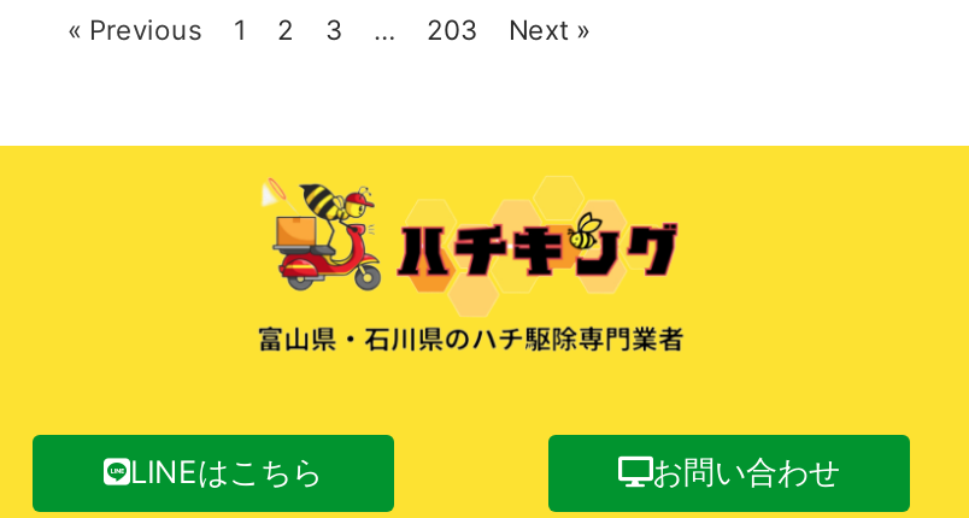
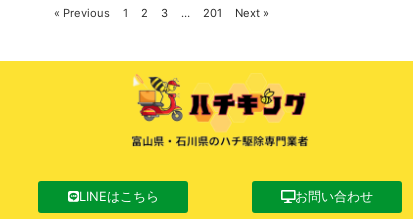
[427,14,477,48] 203 -> [202,6,221,20] 201

